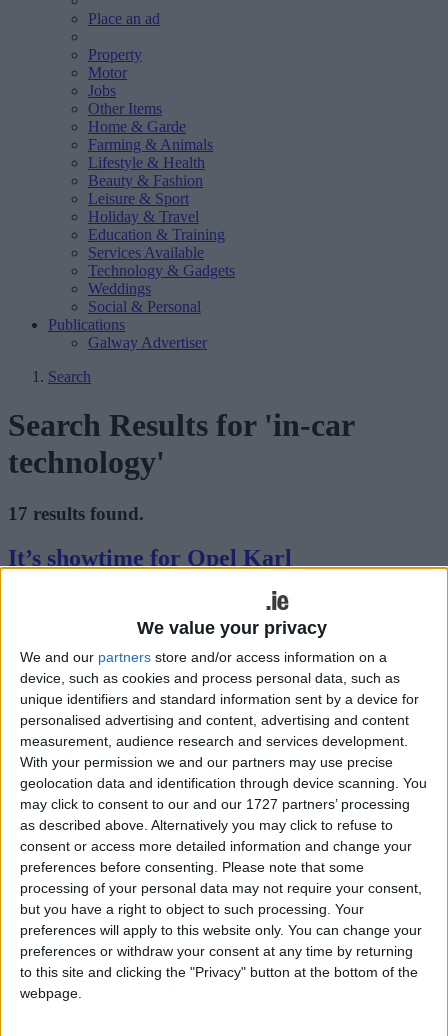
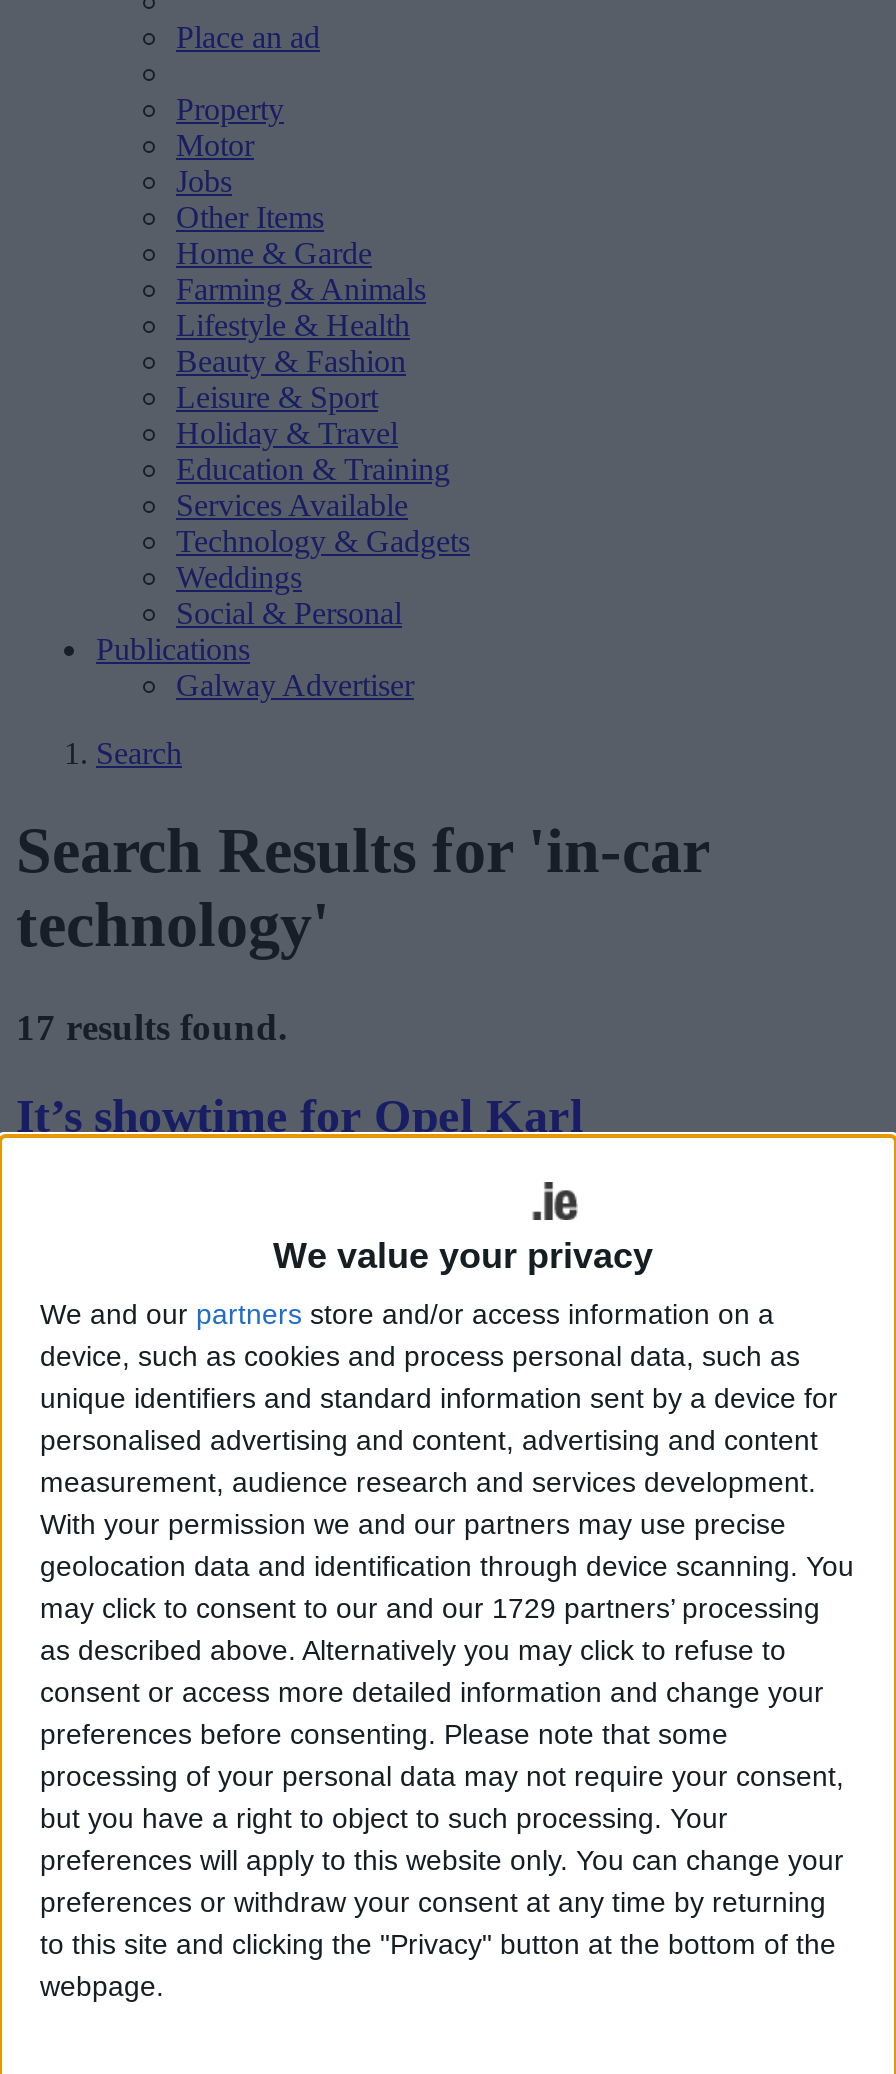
[20,796,410,812] may click to consent to our and our 1727 partners’ processing -> [40,1591,820,1623] may click to consent to our and our 1729 partners’ processing

